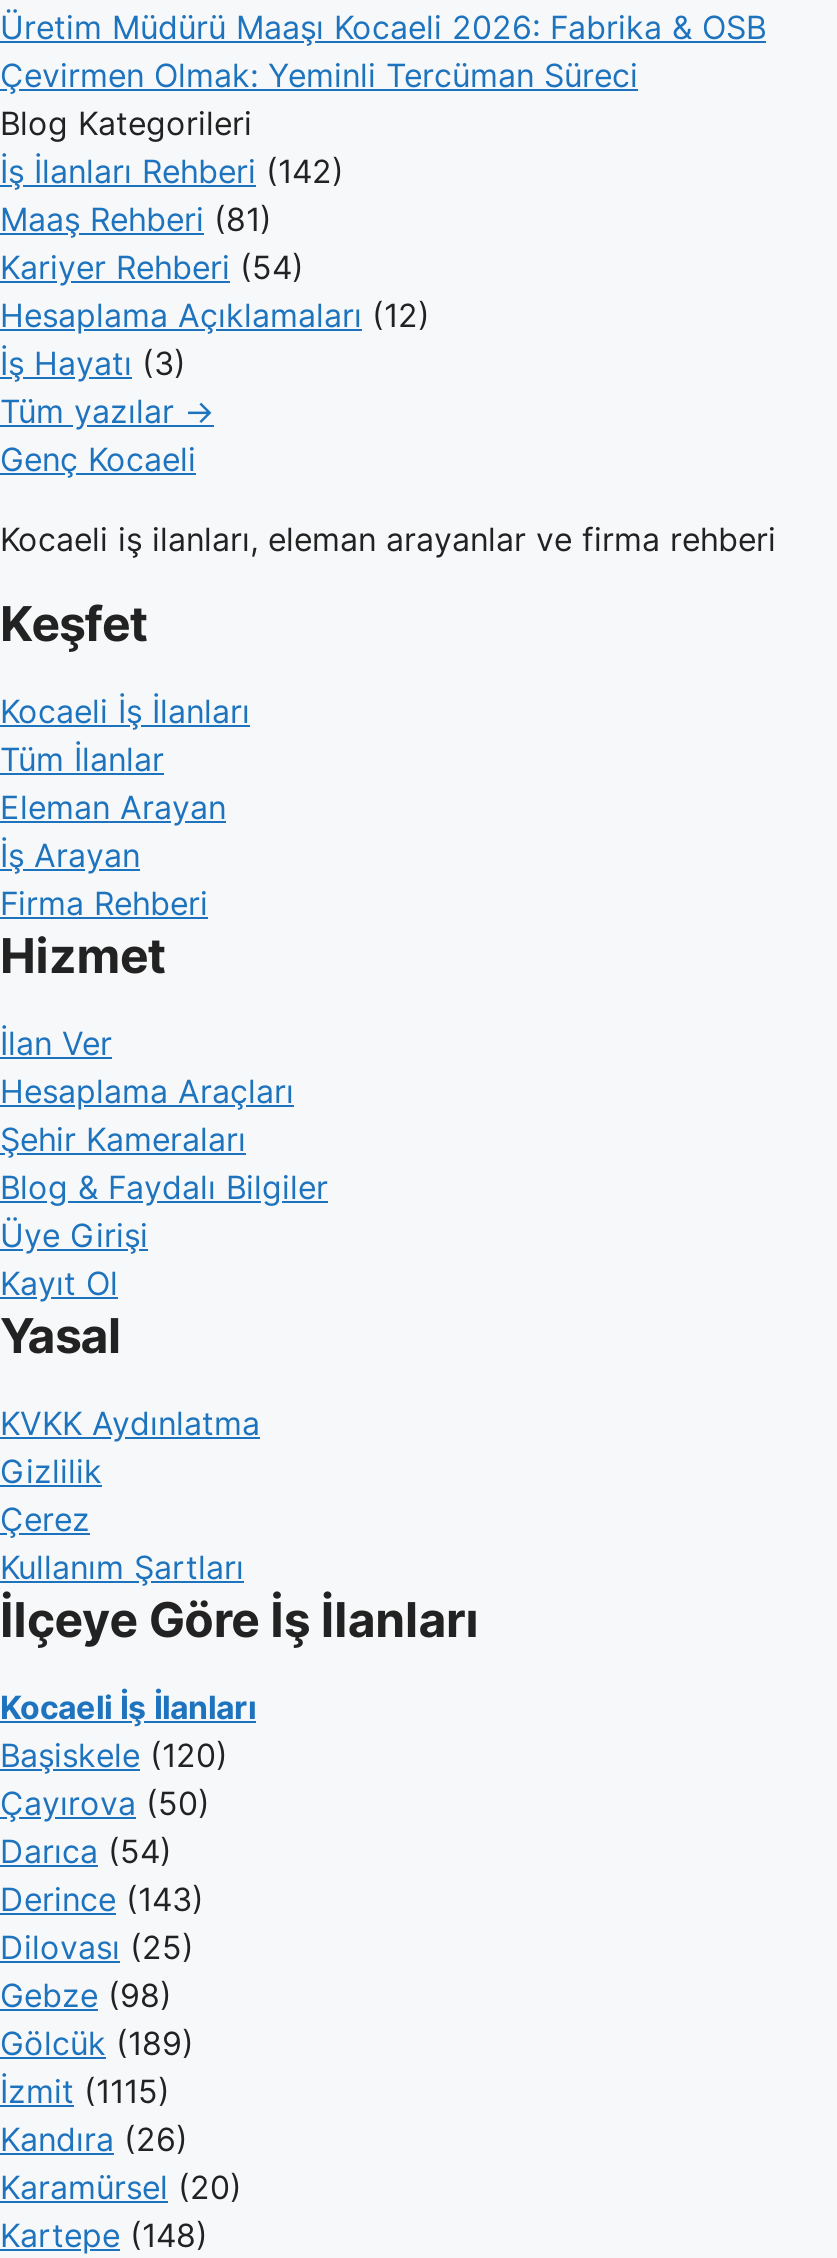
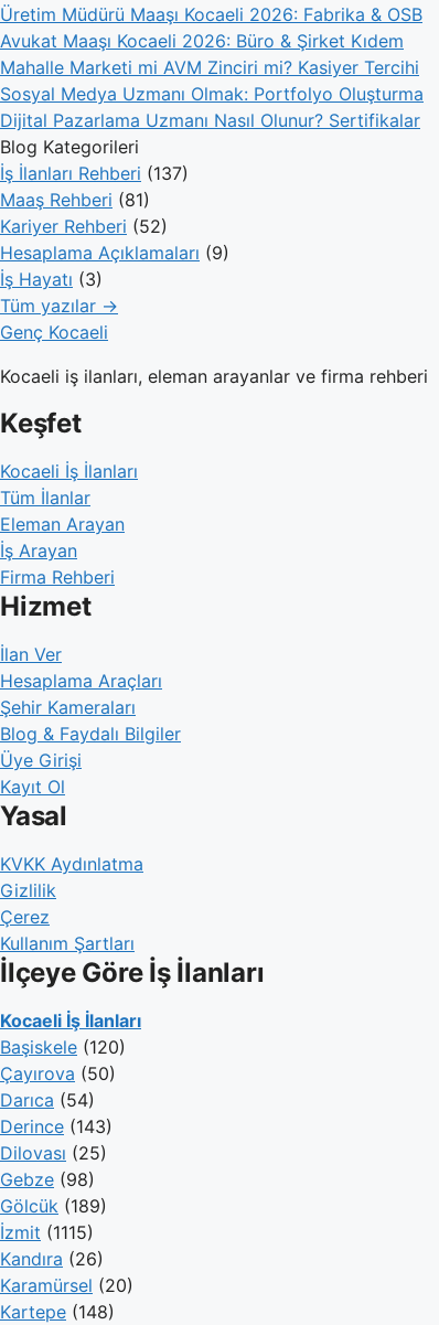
[0,54,638,94] Çevirmen Olmak: Yeminli Tercüman Süreci -> [0,30,424,131] Avukat Maaşı Kocaeli 2026: Büro & Şirket Kıdem | Mahalle Marketi mi AVM Zinciri mi? Kasiyer Tercihi | Sosyal Medya Uzmanı Olmak: Portfolyo Oluşturma | Dijital Pazarlama Uzmanı Nasıl Olunur? Sertifikalar
[0,150,344,190] İş İlanları Rehberi (142) -> [0,162,189,184] İş İlanları Rehberi (137)
[0,246,304,286] Kariyer Rehberi (54) -> [0,215,168,237] Kariyer Rehberi (52)
[0,294,430,334] Hesaplama Açıklamaları (12) -> [0,242,229,264] Hesaplama Açıklamaları (9)

